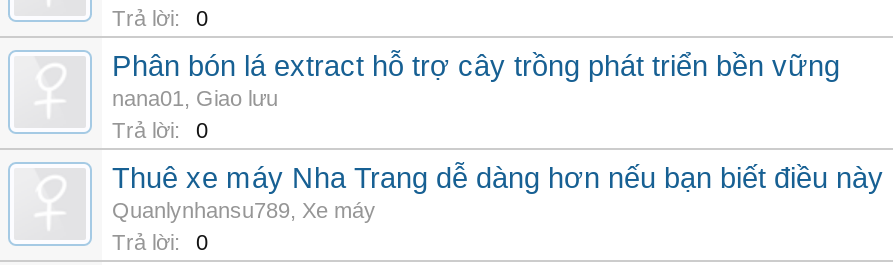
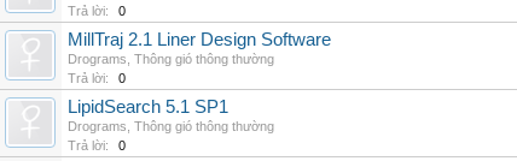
[112,50,840,110] Phân bón lá extract hỗ trợ cây trồng phát triển bền vững | nana01, Giao lưu -> [68,30,331,66] MillTraj 2.1 Liner Design Software | Drograms, Thông gió thông thường
[112,162,884,222] Thuê xe máy Nha Trang dễ dàng hơn nếu bạn biết điều này | Quanlynhansu789, Xe máy -> [68,97,274,133] LipidSearch 5.1 SP1 | Drograms, Thông gió thông thường

